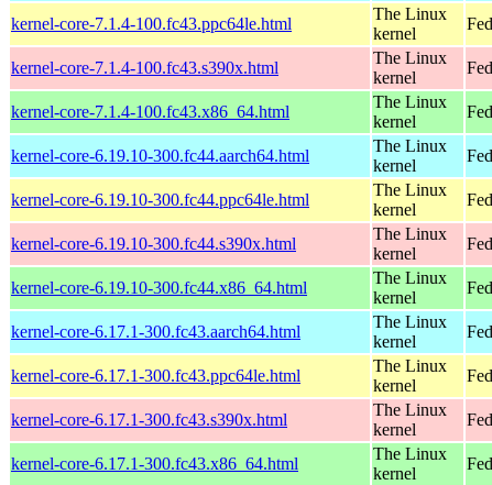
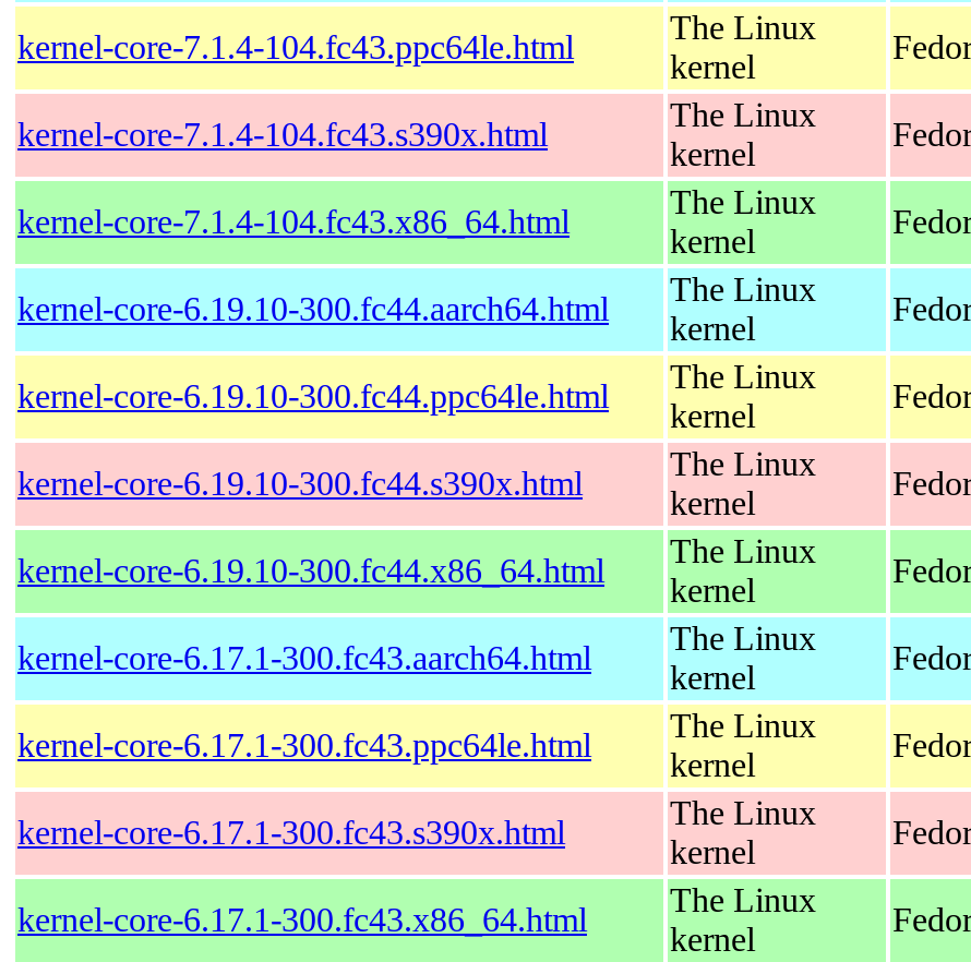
[11,14,292,33] kernel-core-7.1.4-100.fc43.ppc64le.html -> [17,27,574,65] kernel-core-7.1.4-104.fc43.ppc64le.html
[11,58,278,77] kernel-core-7.1.4-100.fc43.s390x.html -> [17,115,548,152] kernel-core-7.1.4-104.fc43.s390x.html
[11,102,289,121] kernel-core-7.1.4-100.fc43.x86_64.html -> [17,202,570,239] kernel-core-7.1.4-104.fc43.x86_64.html

